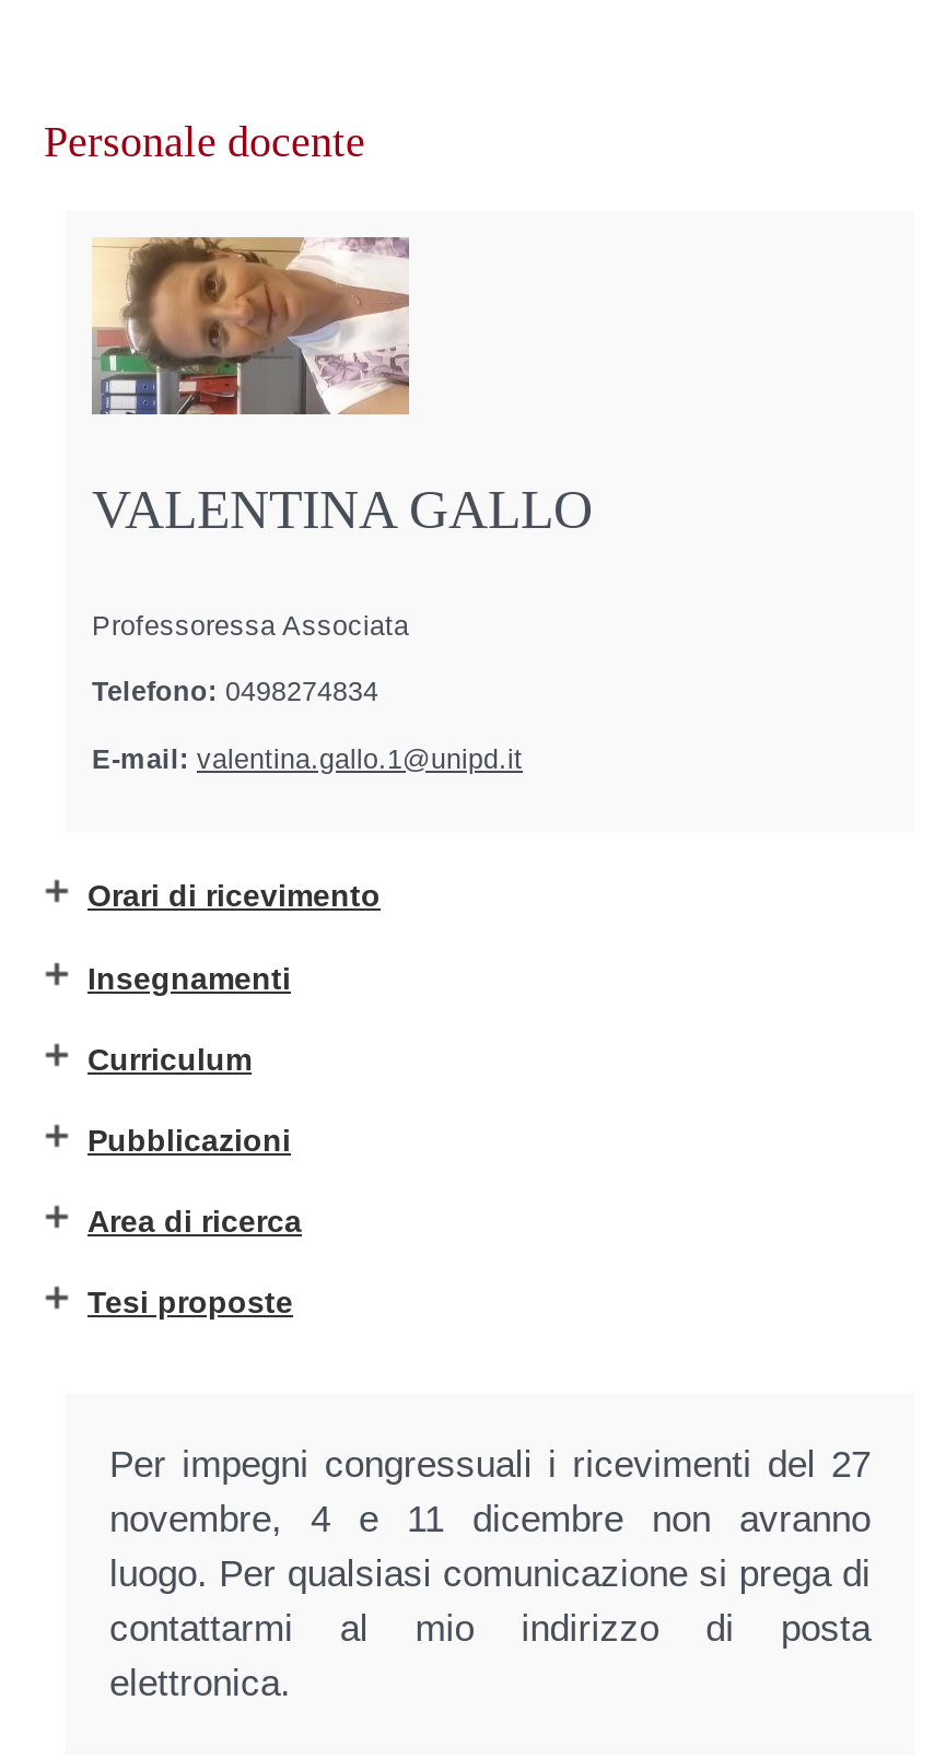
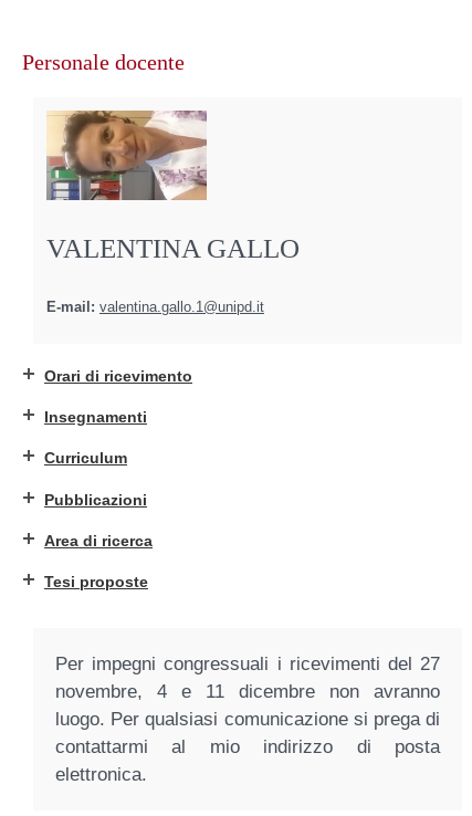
[92,610,409,708] Professoressa Associata | Telefono: 0498274834 -> none

